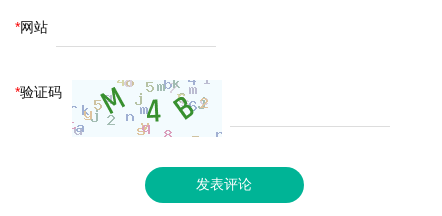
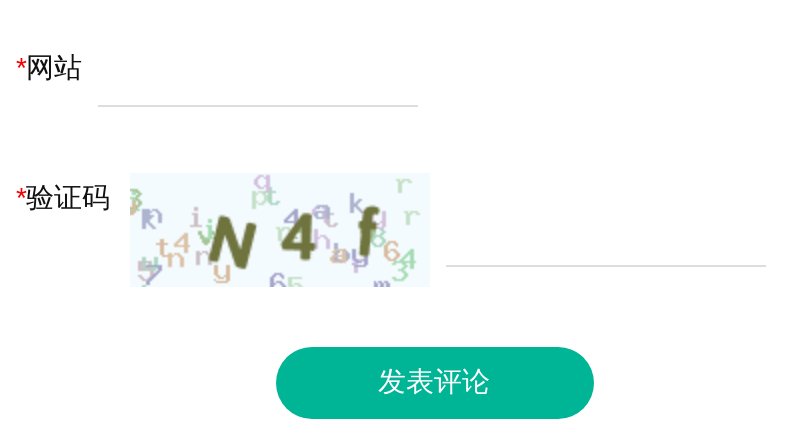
[73,80,221,137] [image] -> [130,177,422,287] [image]

